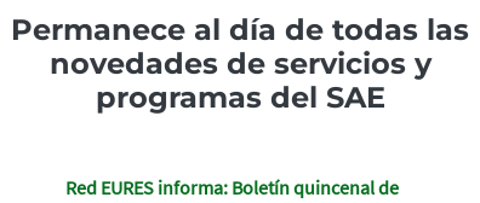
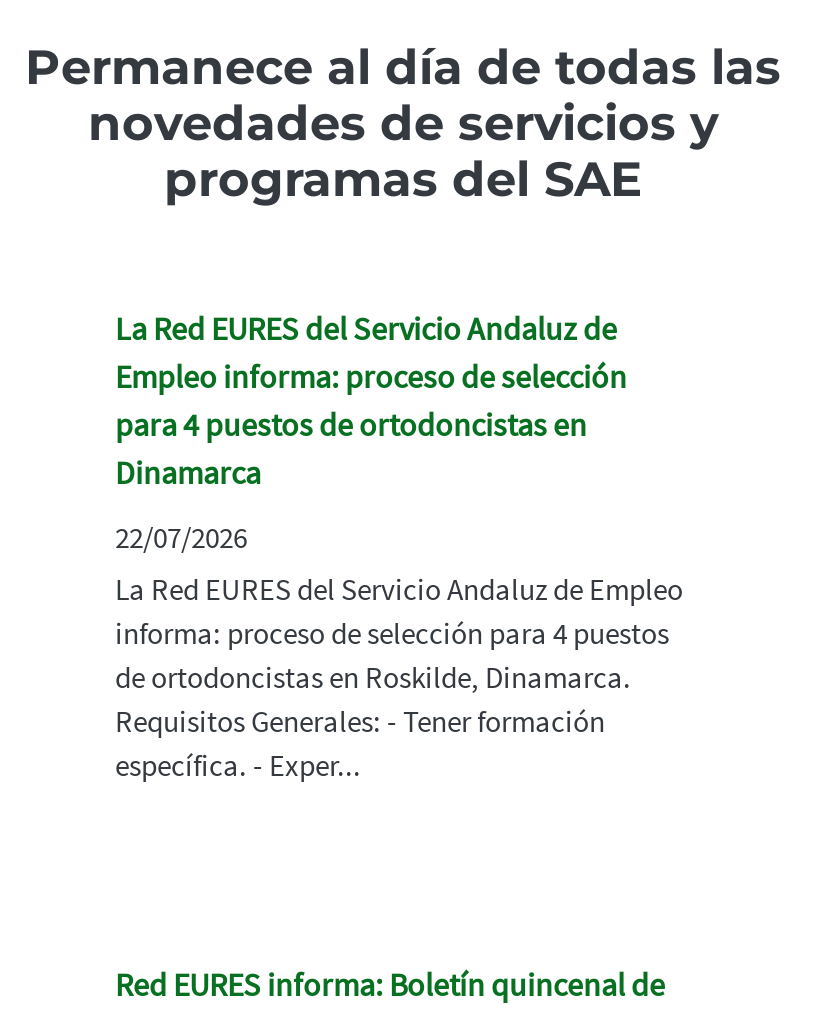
none -> [115,307,683,783] La Red EURES del Servicio Andaluz de | Empleo informa: proceso de selección | para 4 puestos de ortodoncistas en | Dinamarca | 22/07/2026 | La Red EURES del Servicio Andaluz de Empleo | informa: proceso de selección para 4 puestos | de ortodoncistas en Roskilde, Dinamarca. | Requisitos Generales: - Tener formación | específica. - Exper...

